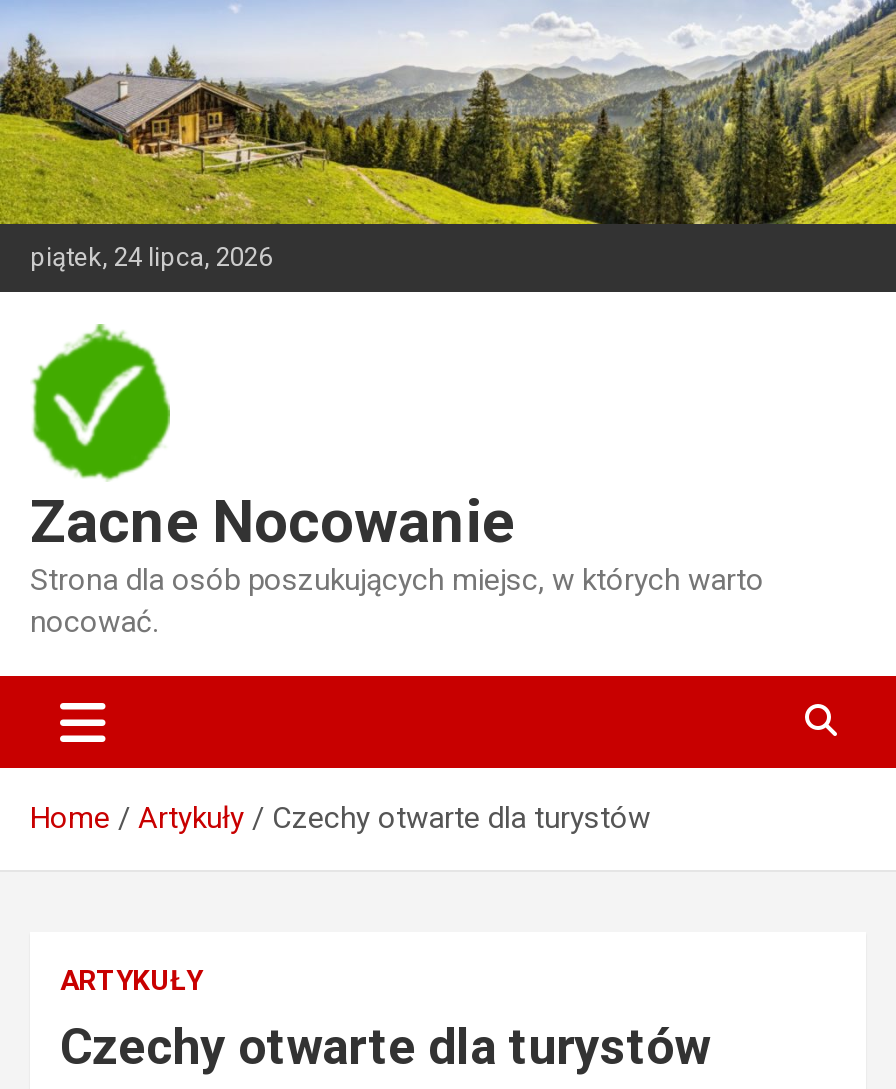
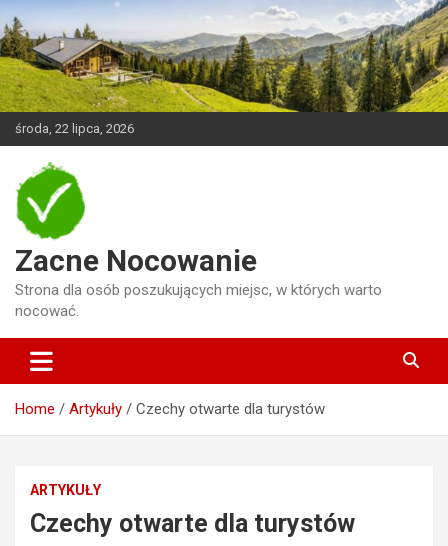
[30,242,272,272] piątek, 24 lipca, 2026 -> [15,121,134,136] środa, 22 lipca, 2026

